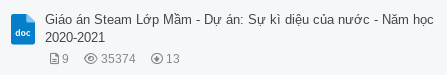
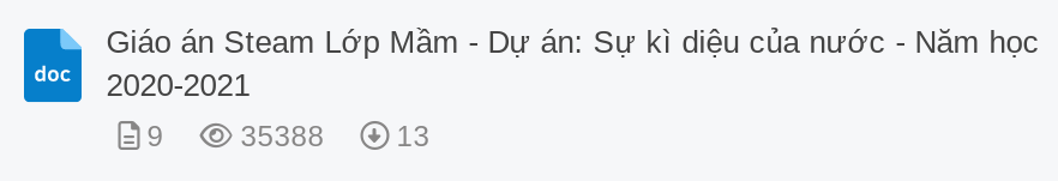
[101,52,136,66] 35374 -> [240,120,324,154] 35388

